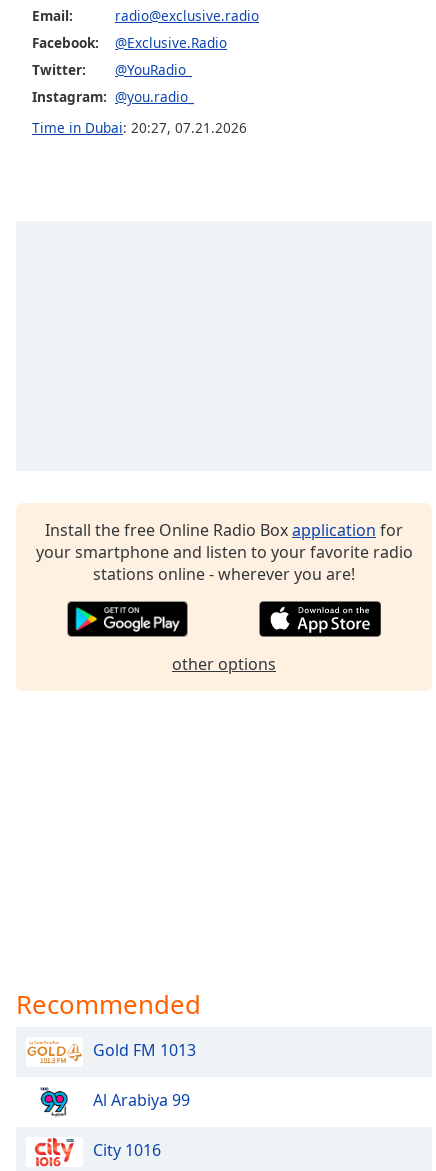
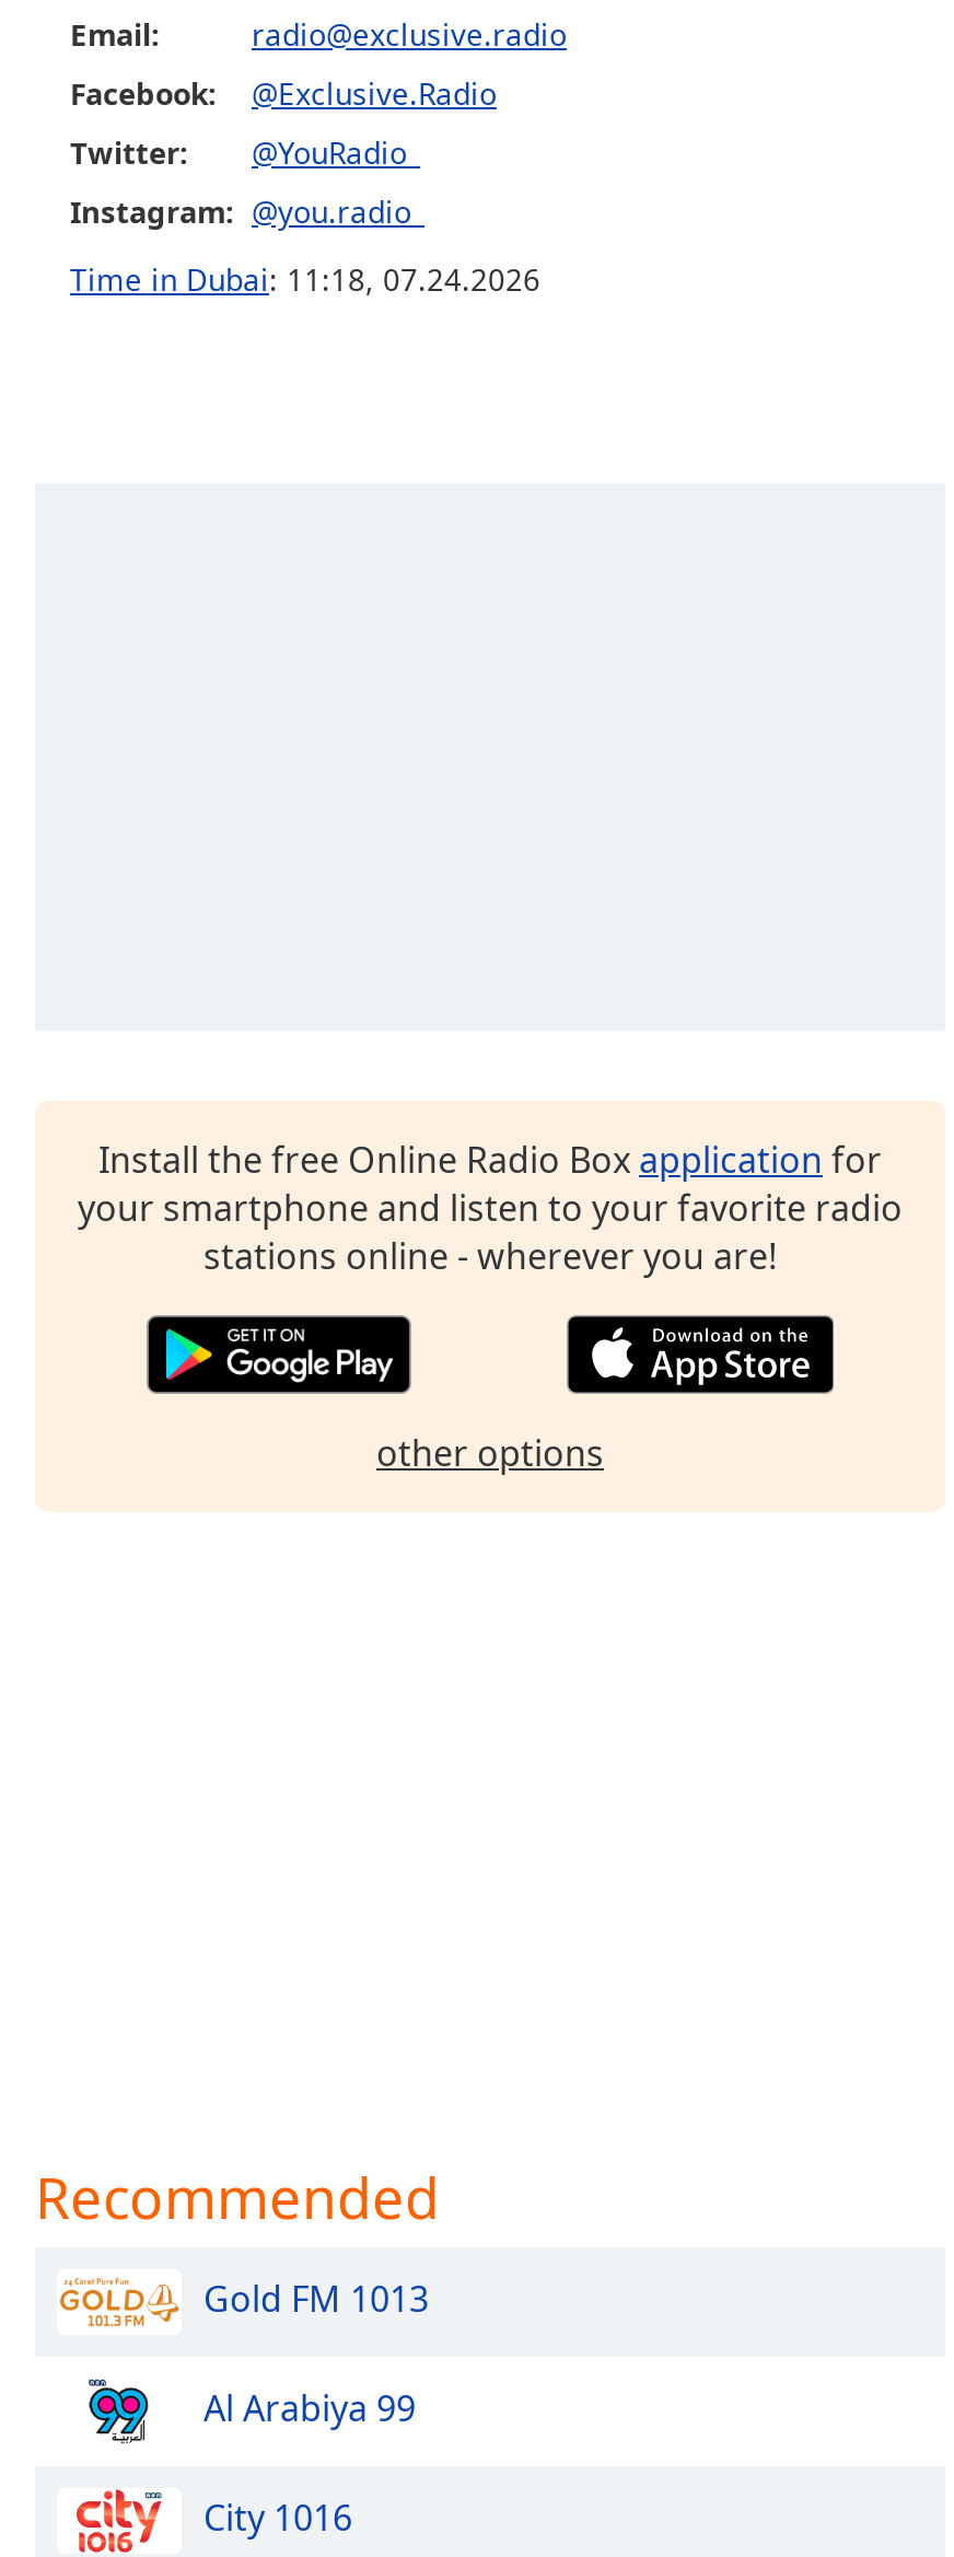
[32,118,247,137] Time in Dubai: 20:27, 07.21.2026 -> [70,258,540,300] Time in Dubai: 11:18, 07.24.2026

